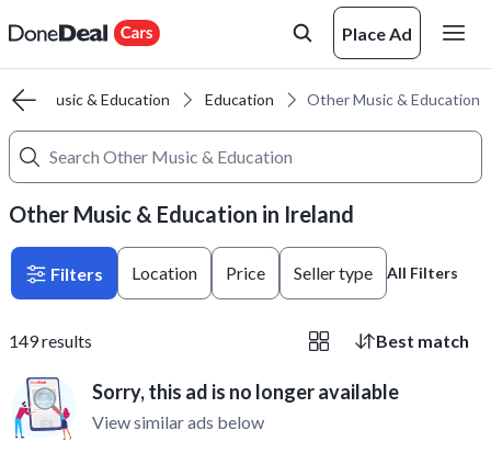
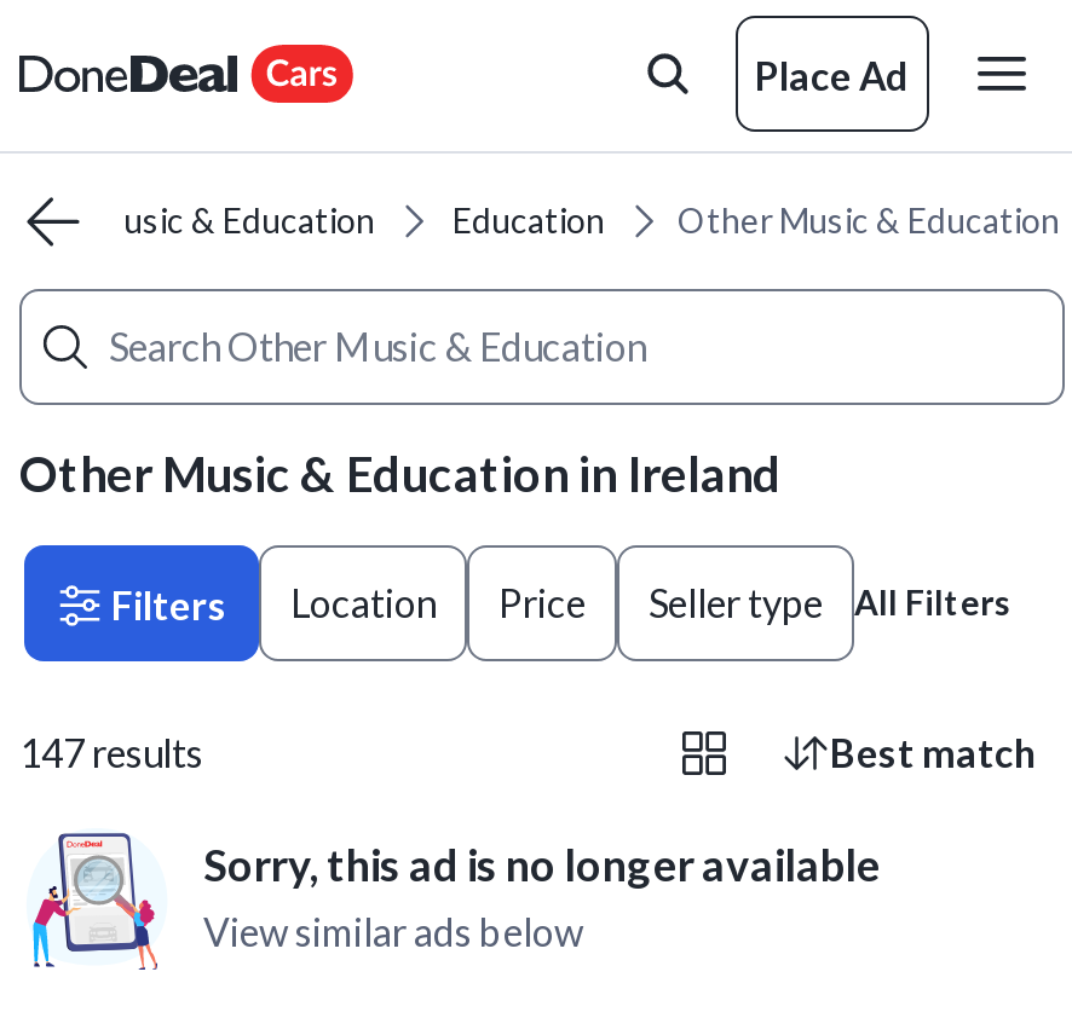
[9,330,92,351] 149 results -> [19,729,203,775] 147 results

